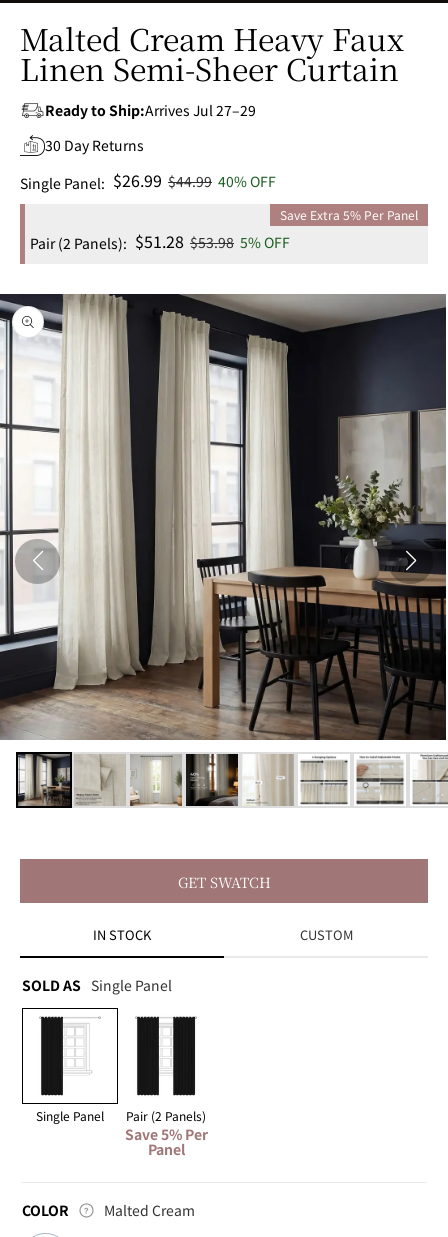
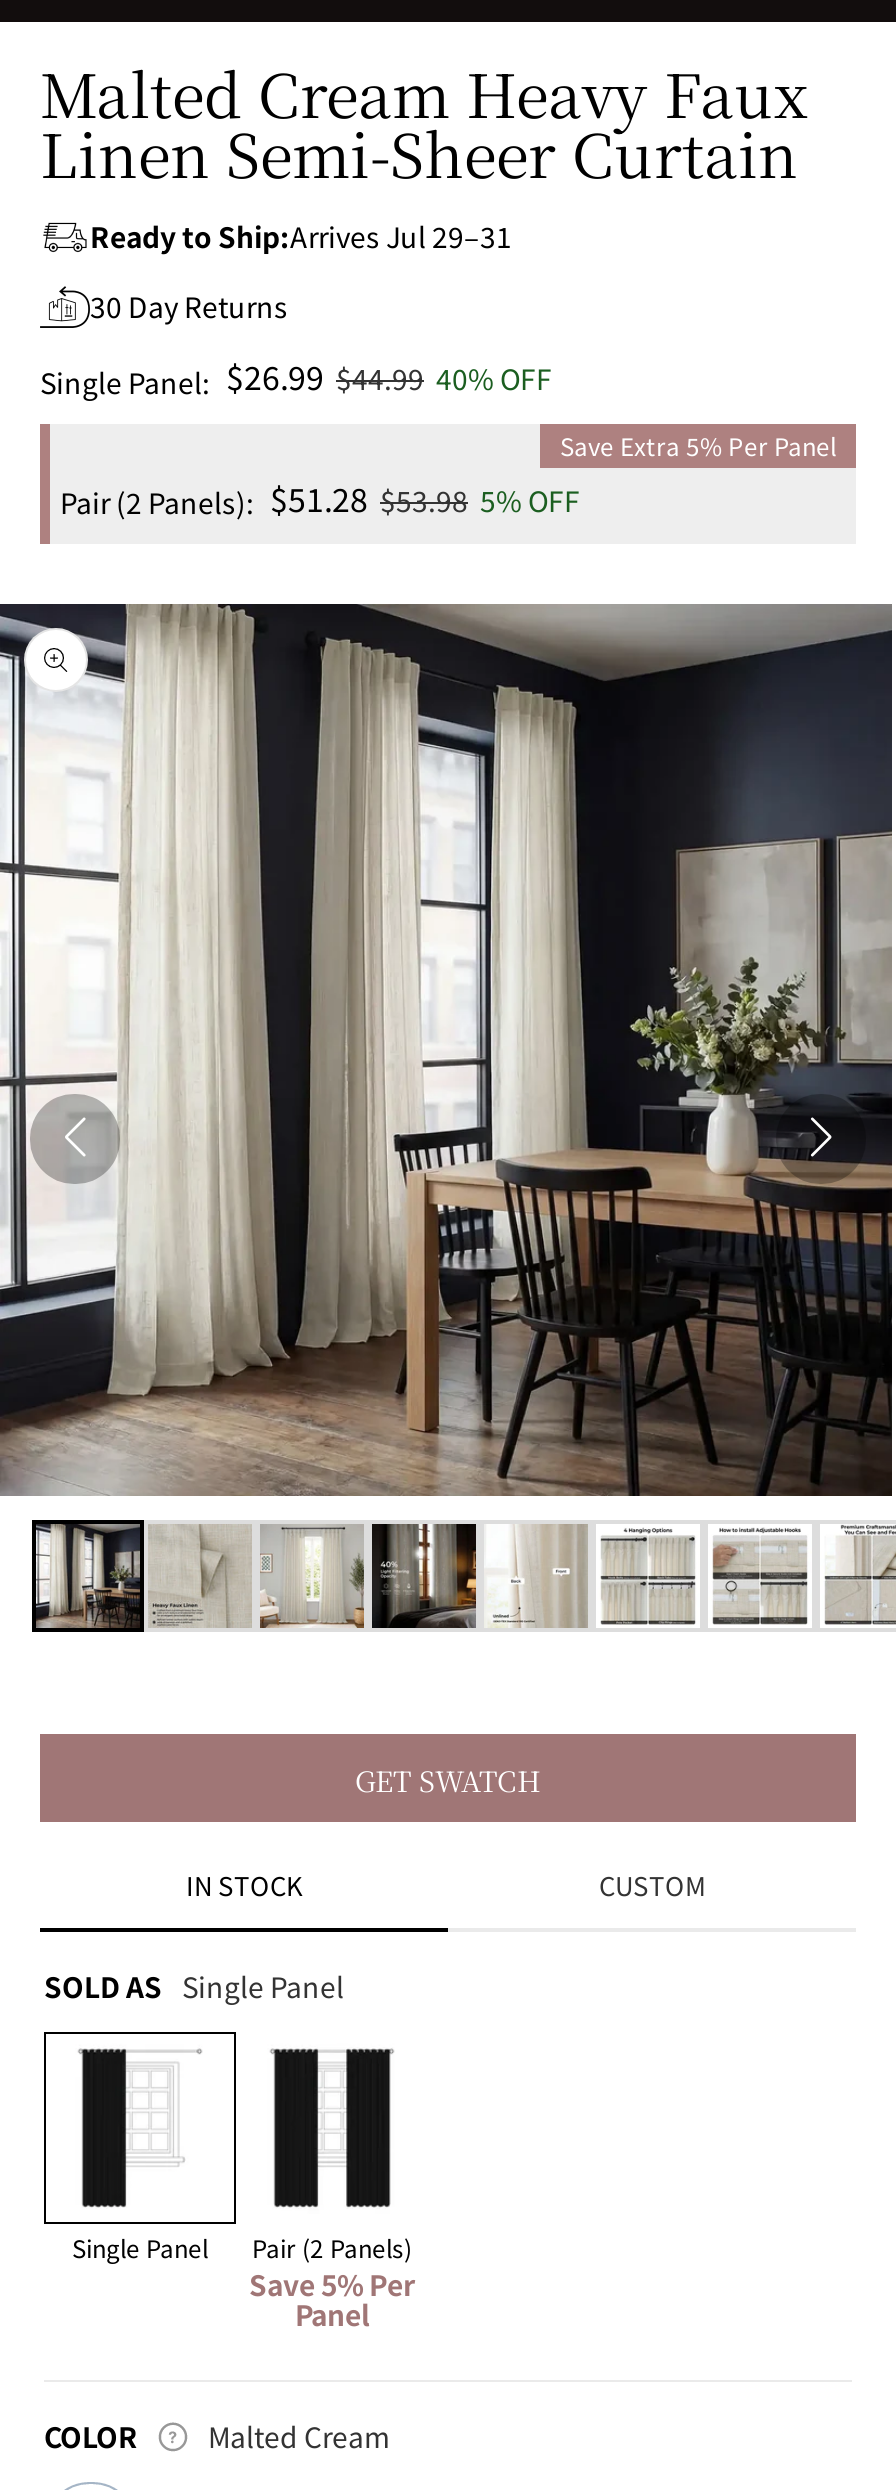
[45,100,256,120] Ready to Ship:Arrives Jul 27–29 -> [90,216,512,256] Ready to Ship:Arrives Jul 29–31

